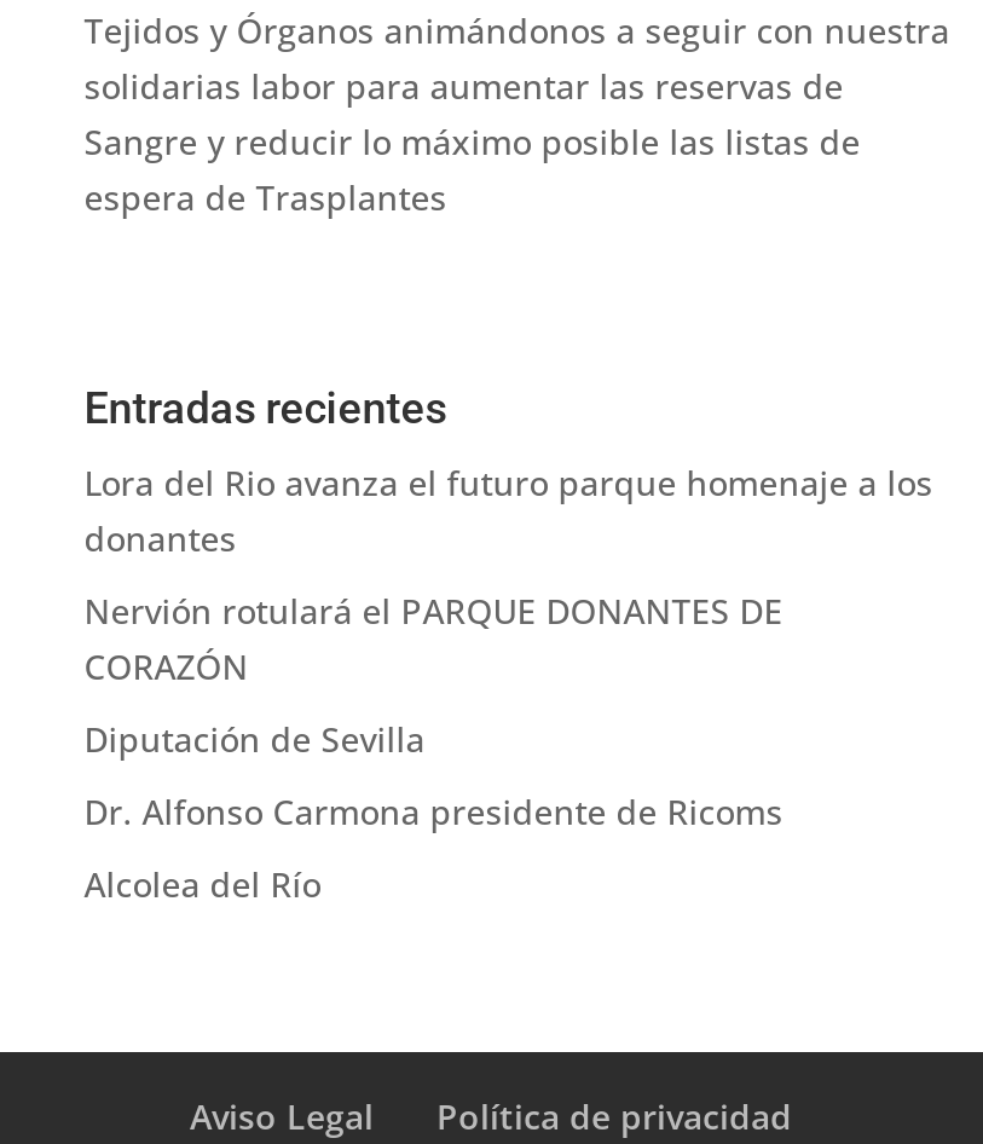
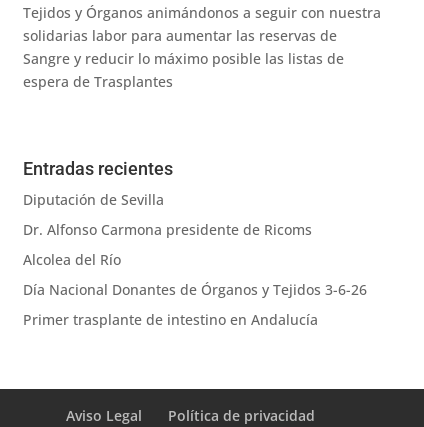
[84,459,933,689] Lora del Rio avanza el futuro parque homenaje a los | donantes | Nervión rotulará el PARQUE DONANTES DE | CORAZÓN -> none
moved [84,715,783,906] -> [23,190,312,269]: Diputación de Sevilla | Dr. Alfonso Carmona presidente de Ricoms | Alcolea del Río
none -> [23,280,367,329] Día Nacional Donantes de Órganos y Tejidos 3-6-26 | Primer trasplante de intestino en Andalucía

